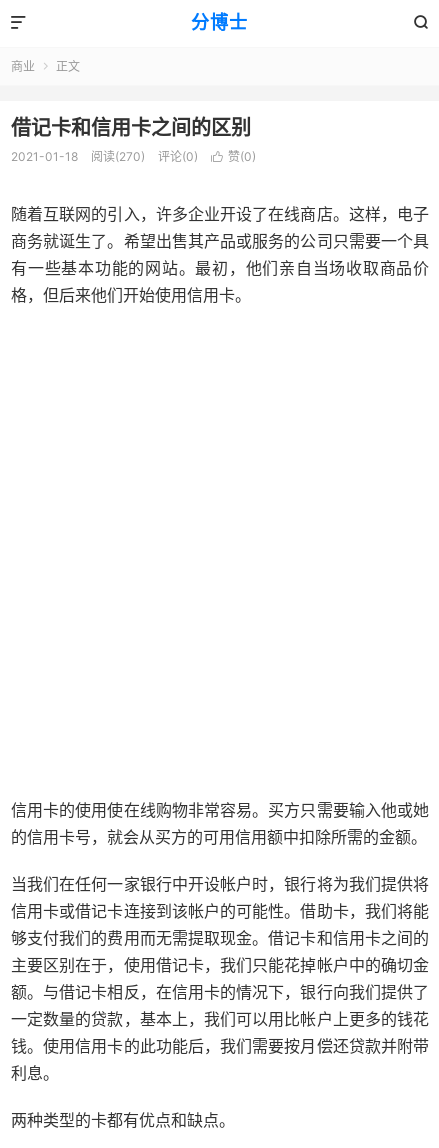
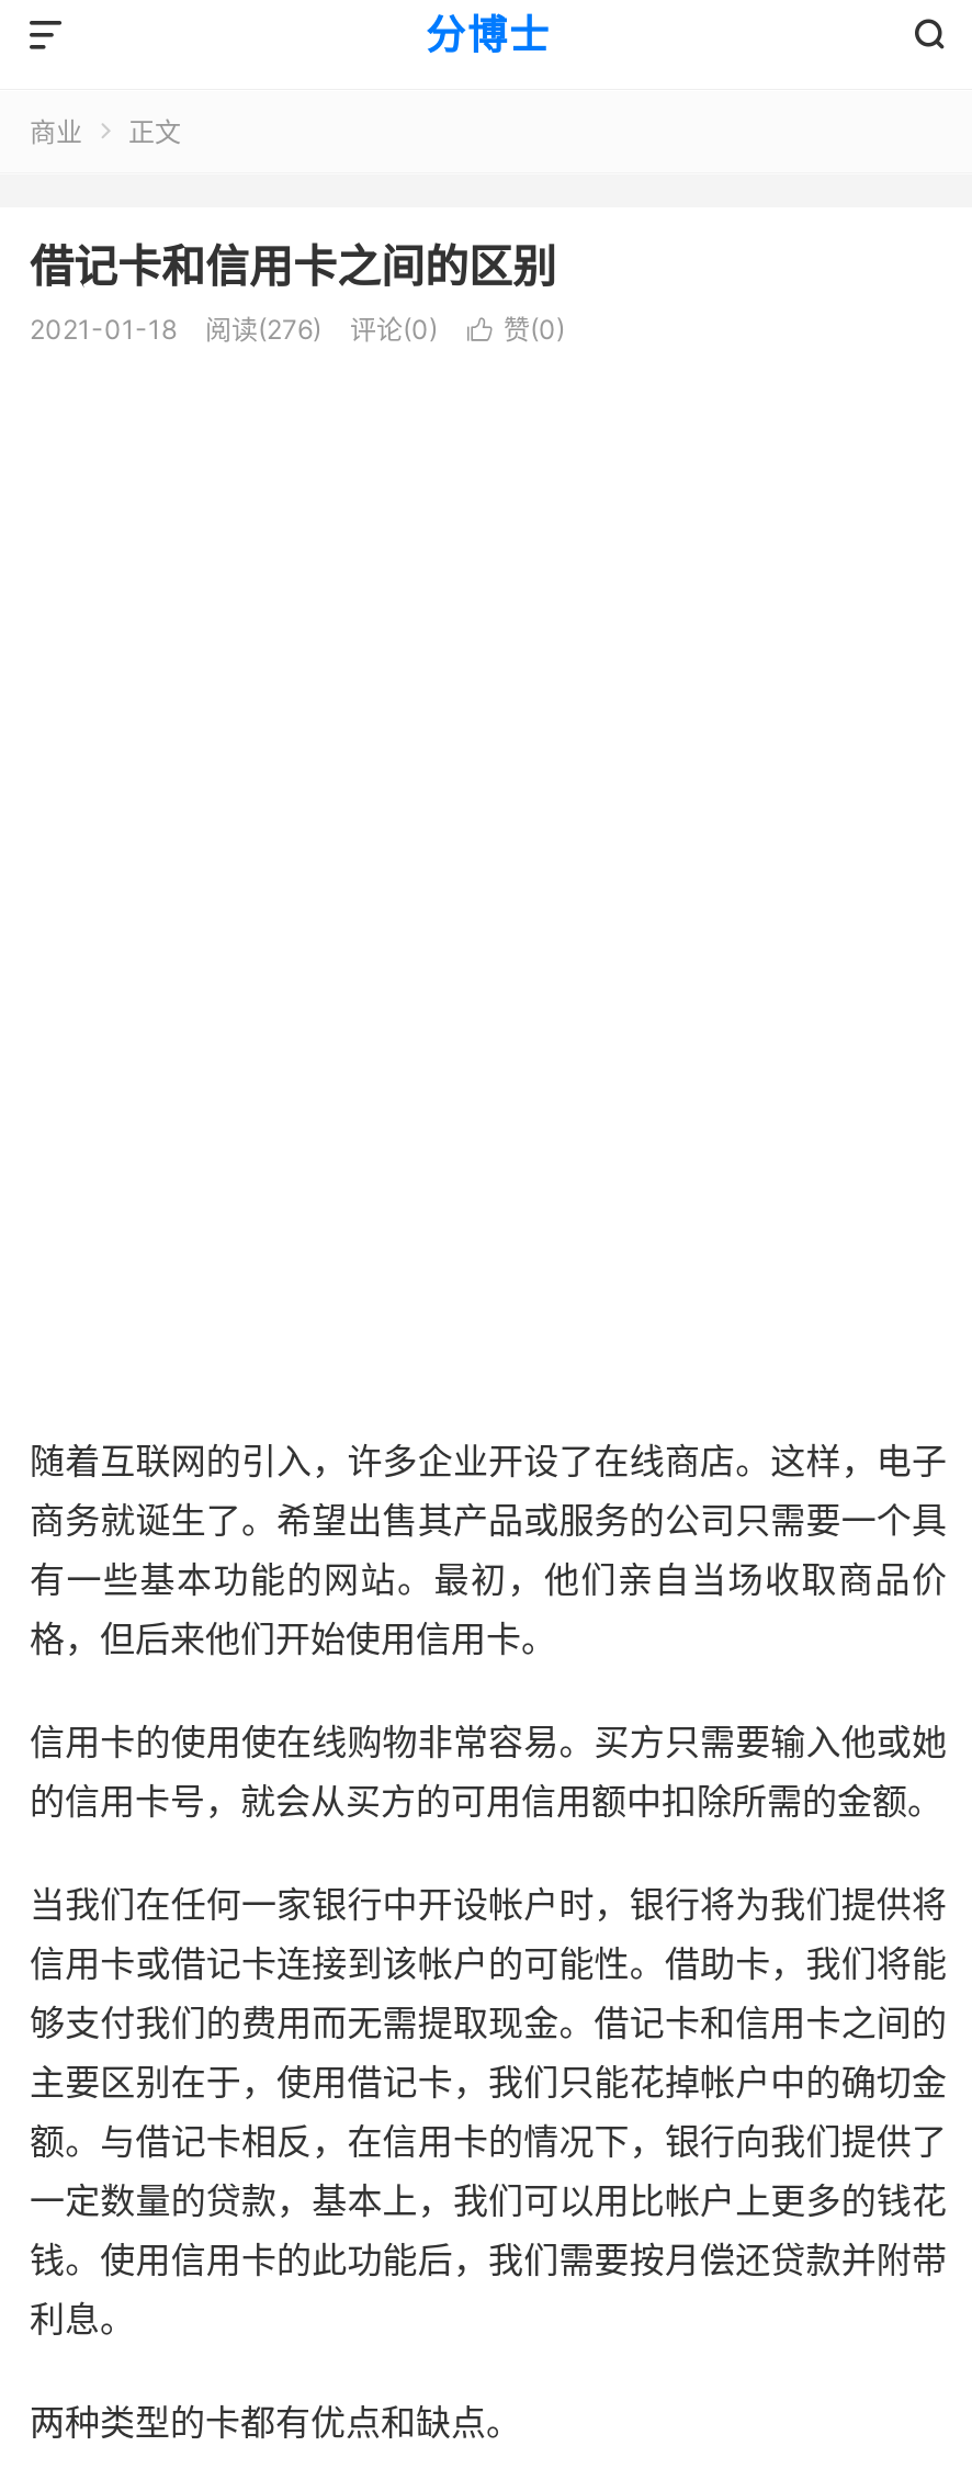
[91,149,145,164] 阅读(270) -> [205,313,321,346] 阅读(276)
moved [11,204,429,305] -> [30,1439,947,1660]: 随着互联网的引入，许多企业开设了在线商店。这样，电子 | 商务就诞生了。希望出售其产品或服务的公司只需要一个具 | 有一些基本功能的网站。最初，他们亲自当场收取商品价 | 格，但后来他们开始使用信用卡。

